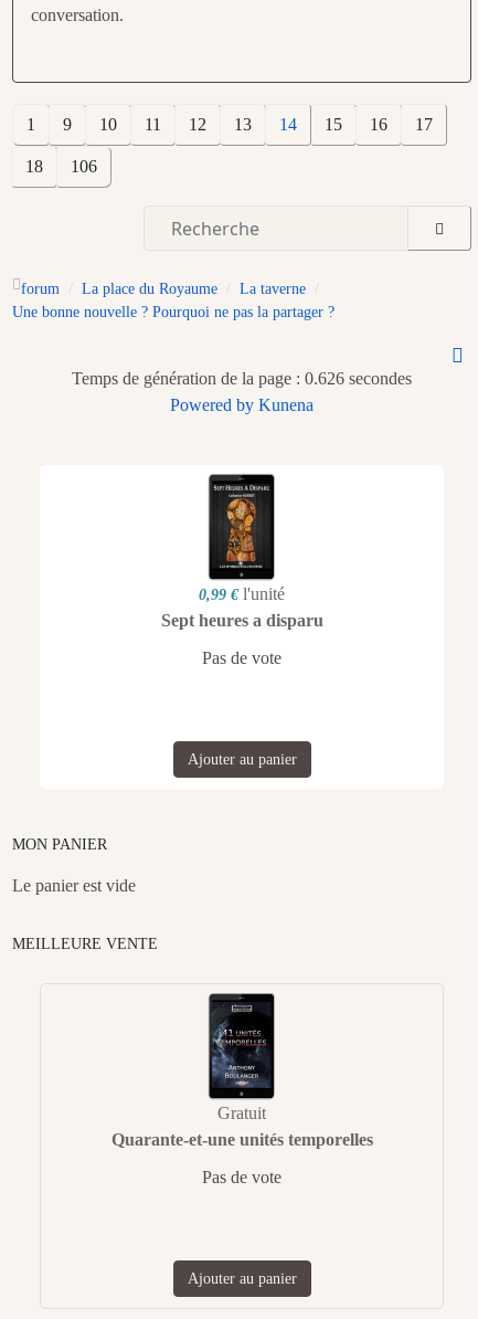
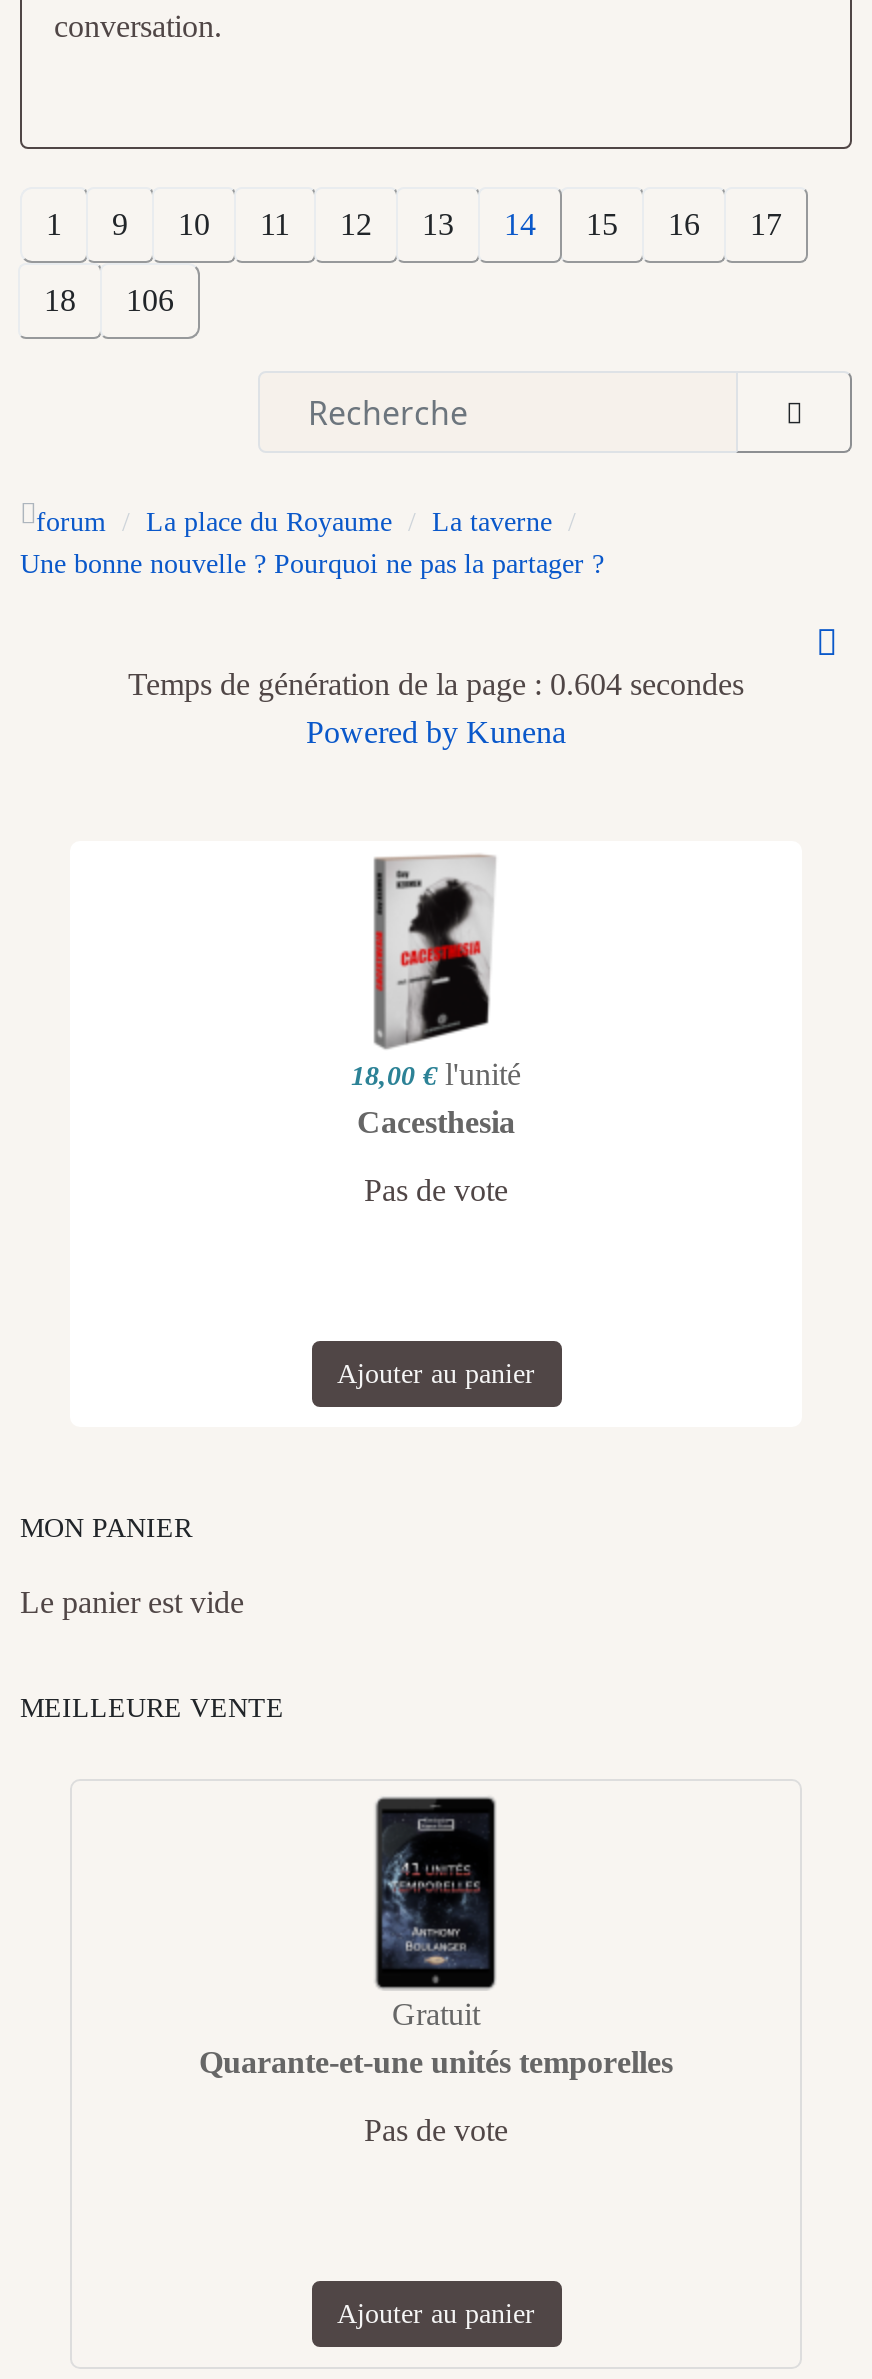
[72,369,412,388] Temps de génération de la page : 0.626 secondes -> [128,668,744,702] Temps de génération de la page : 0.604 secondes
[161,474,323,630] [image] | 0,99 € l'unité | Sept heures a disparu -> [351,857,521,1140] [image] | 18,00 € l'unité | Cacesthesia

